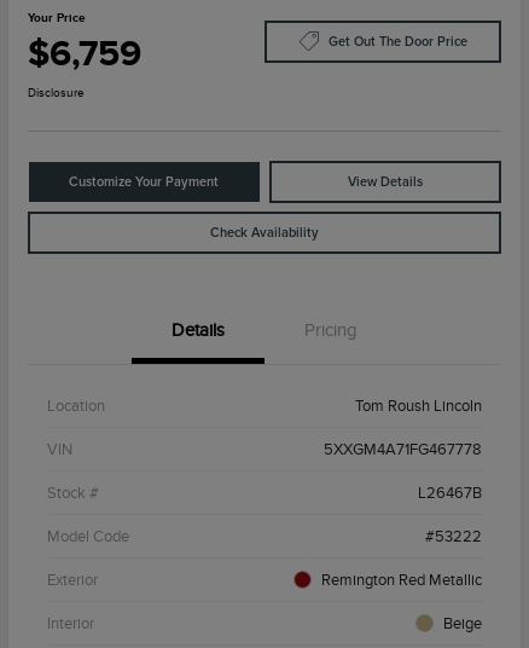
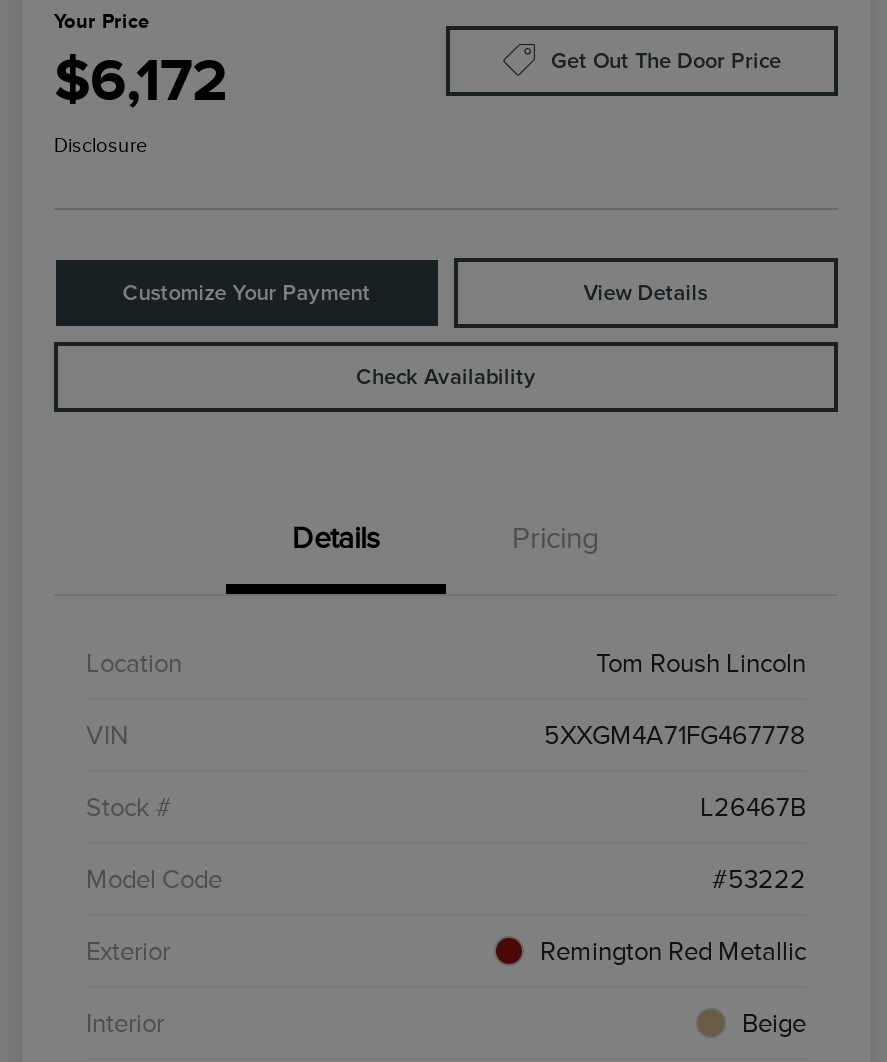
[28,33,141,74] $6,759 -> [54,46,228,114] $6,172

